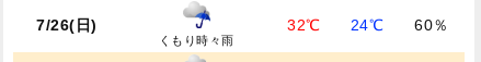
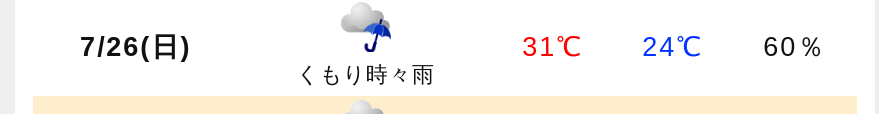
[287,17,449,34] 32℃ 24℃ 60％ -> [522,32,826,62] 31℃ 24℃ 60％

